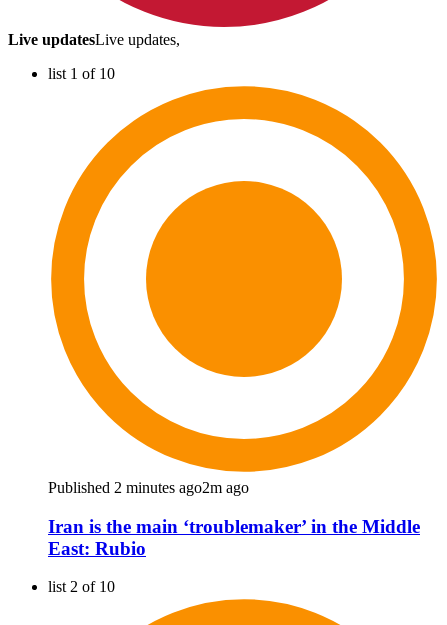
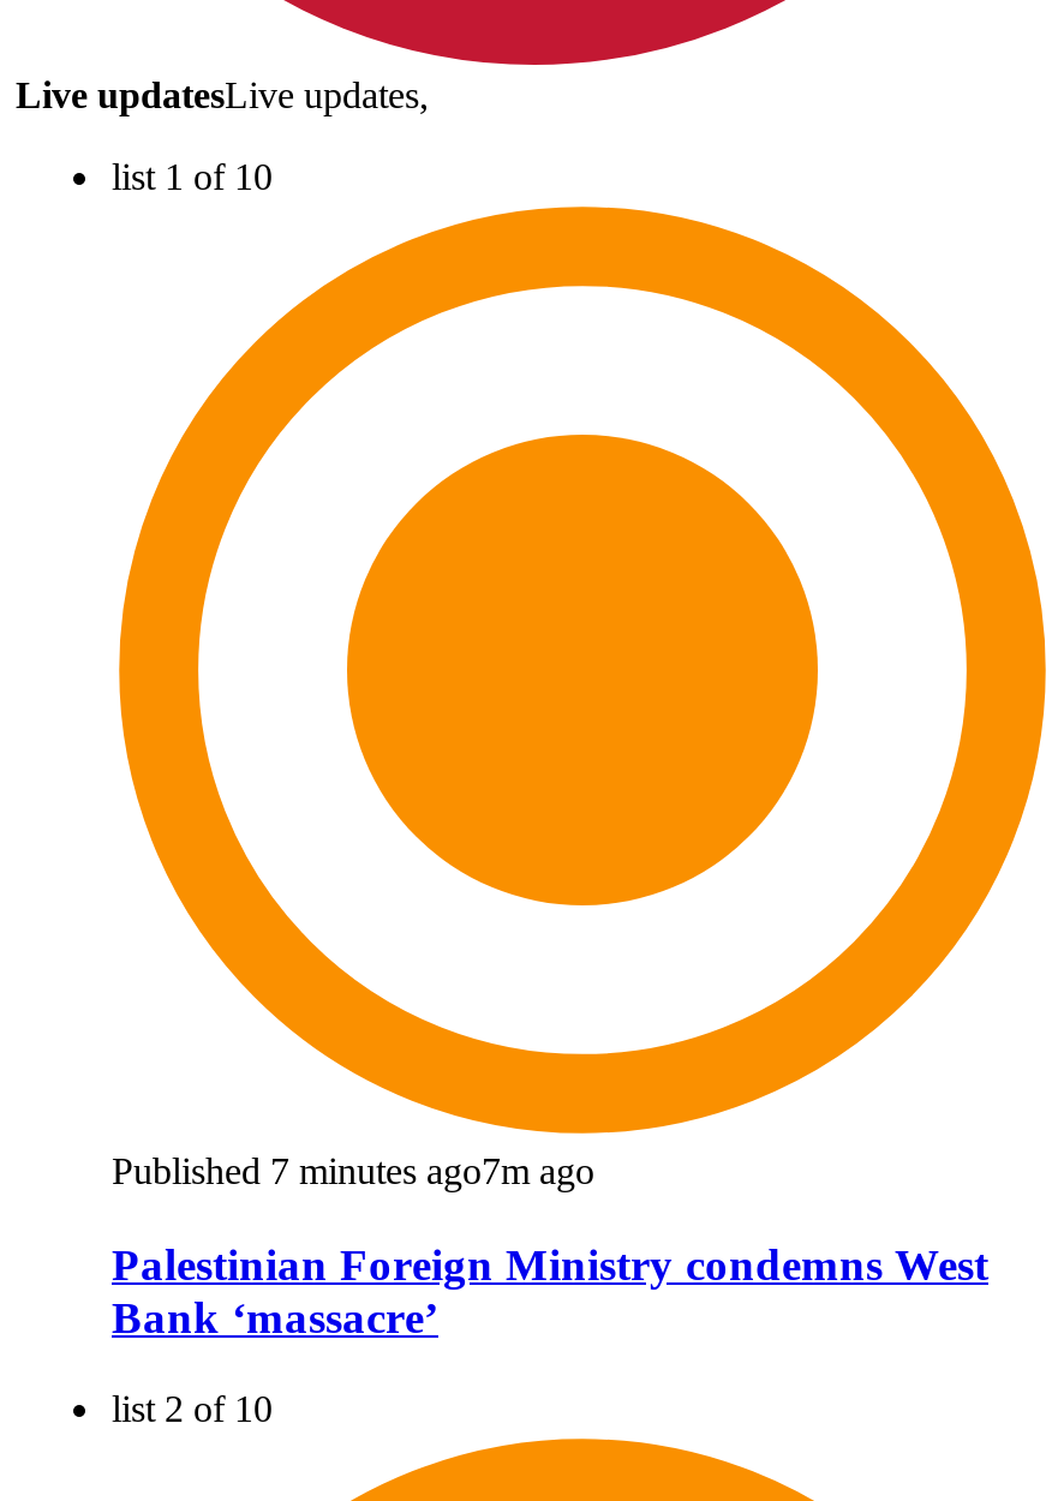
[48,479,249,496] Published 2 minutes ago2m ago -> [112,1150,594,1191] Published 7 minutes ago7m ago
[48,515,420,558] Iran is the main ‘troublemaker’ in the Middle | East: Rubio -> [112,1238,988,1341] Palestinian Foreign Ministry condemns West | Bank ‘massacre’

